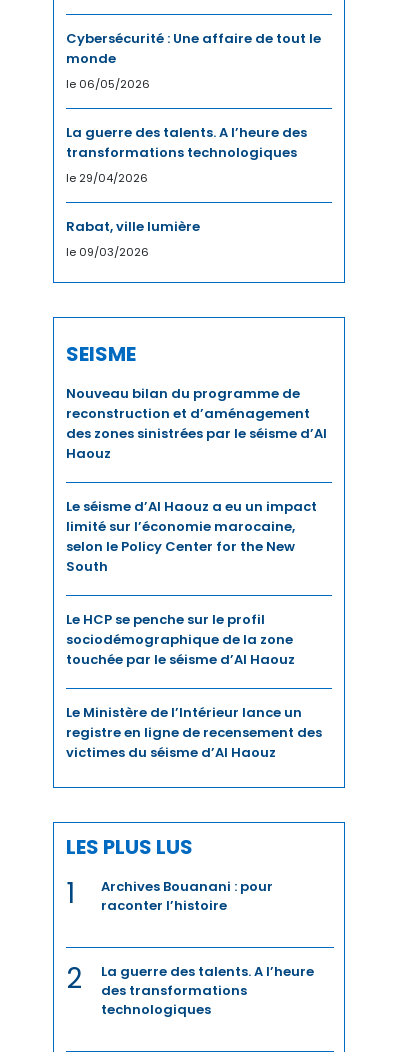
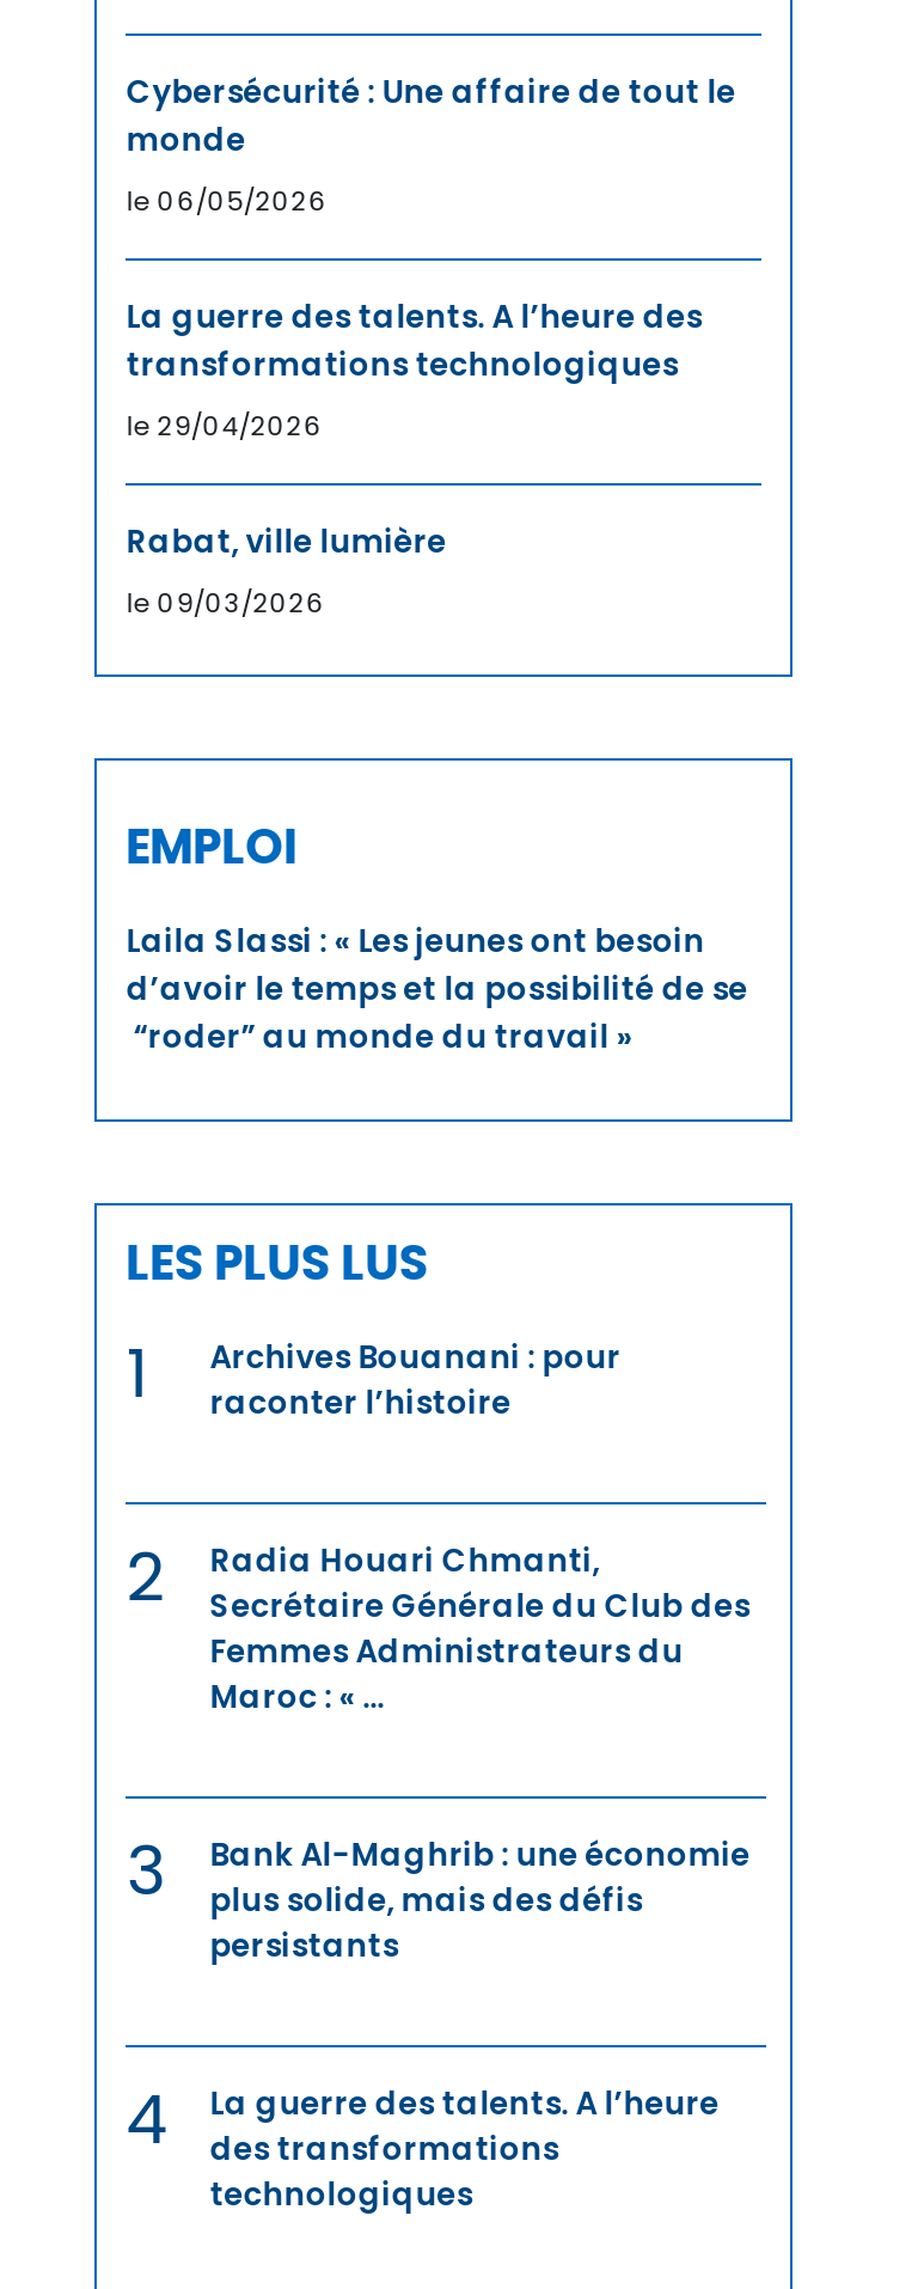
[66,340,327,762] SEISME | Nouveau bilan du programme de | reconstruction et d’aménagement | des zones sinistrées par le séisme d’Al | Haouz | Le séisme d’Al Haouz a eu un impact | limité sur l’économie marocaine, | selon le Policy Center for the New | South | Le HCP se penche sur le profil | sociodémographique de la zone | touchée par le séisme d’Al Haouz | Le Ministère de l’Intérieur lance un | registre en ligne de recensement des | victimes du séisme d’Al Haouz -> [126,813,748,1060] EMPLOI | Laila Slassi : « Les jeunes ont besoin | d’avoir le temps et la possibilité de se | “roder” au monde du travail »
moved [66,833,273,998] -> [126,1229,621,1624]: LES PLUS LUS | 1 | Archives Bouanani : pour | raconter l’histoire | 2
none -> [126,1538,750,2167] Radia Houari Chmanti, | Secrétaire Générale du Club des | Femmes Administrateurs du | Maroc : « ... | 3 | Bank Al-Maghrib : une économie | plus solide, mais des défis | persistants | 4

